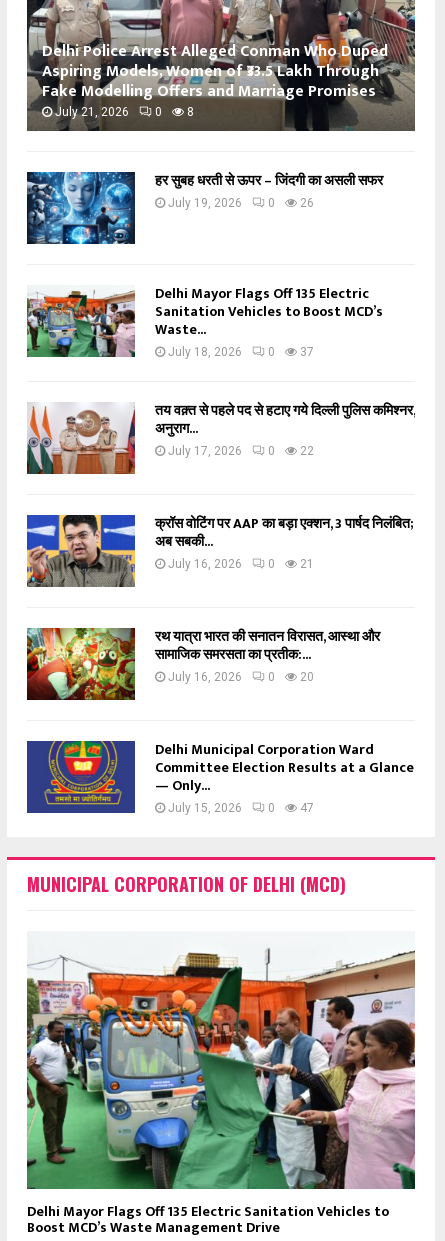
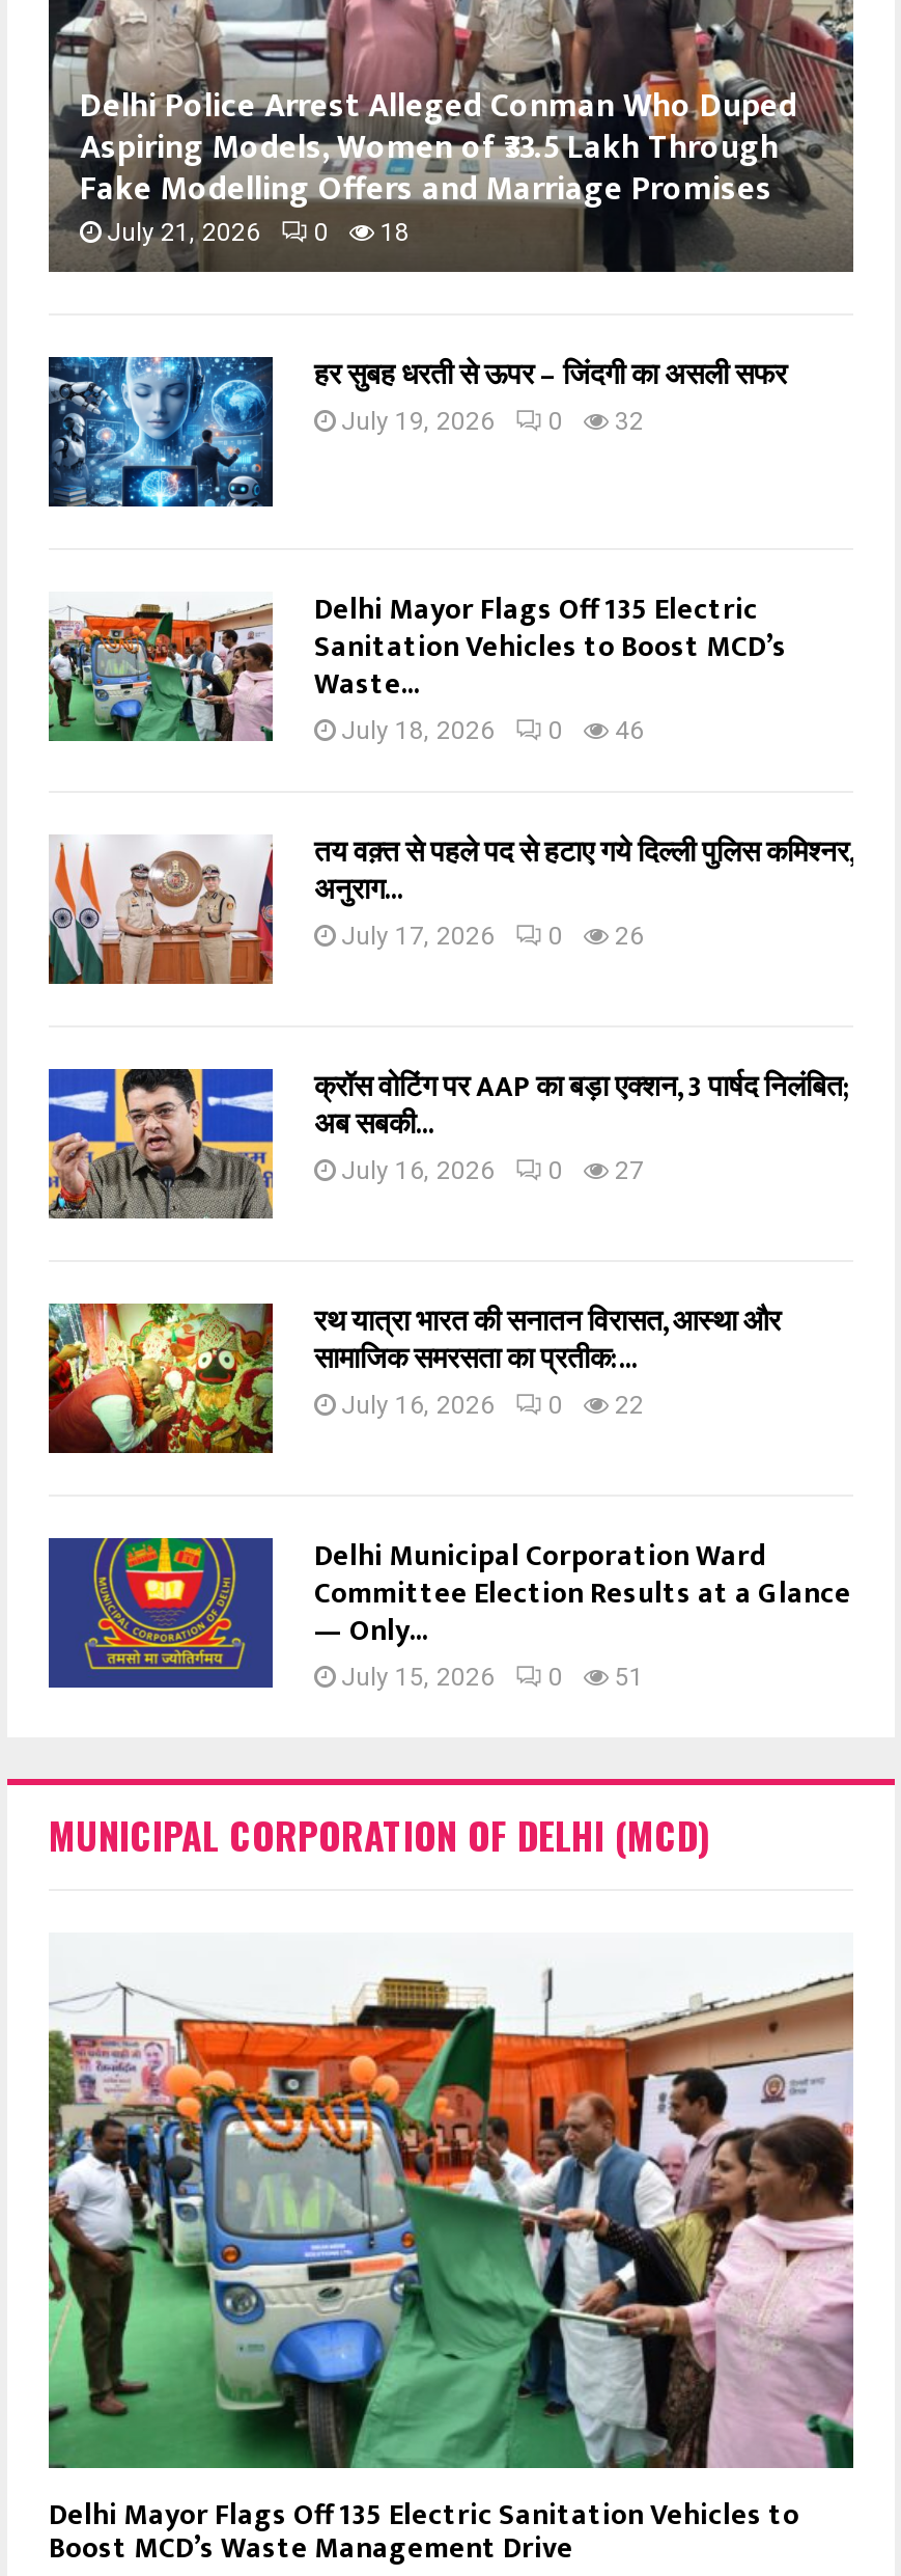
[55,105,194,119] July 21, 2026 0 8 -> [107,217,410,246] July 21, 2026 0 18
[168,196,314,210] July 19, 2026 0 26 -> [341,406,644,435] July 19, 2026 0 32
[168,345,314,359] July 18, 2026 0 37 -> [341,716,644,745] July 18, 2026 0 46
[168,444,314,458] July 17, 2026 0 22 -> [341,921,644,950] July 17, 2026 0 26
[168,557,314,571] July 16, 2026 0 21 -> [341,1156,644,1185] July 16, 2026 0 27
[168,670,314,684] July 16, 2026 0 20 -> [341,1390,644,1419] July 16, 2026 0 22
[168,801,314,815] July 15, 2026 0 47 -> [341,1662,644,1691] July 15, 2026 0 51

